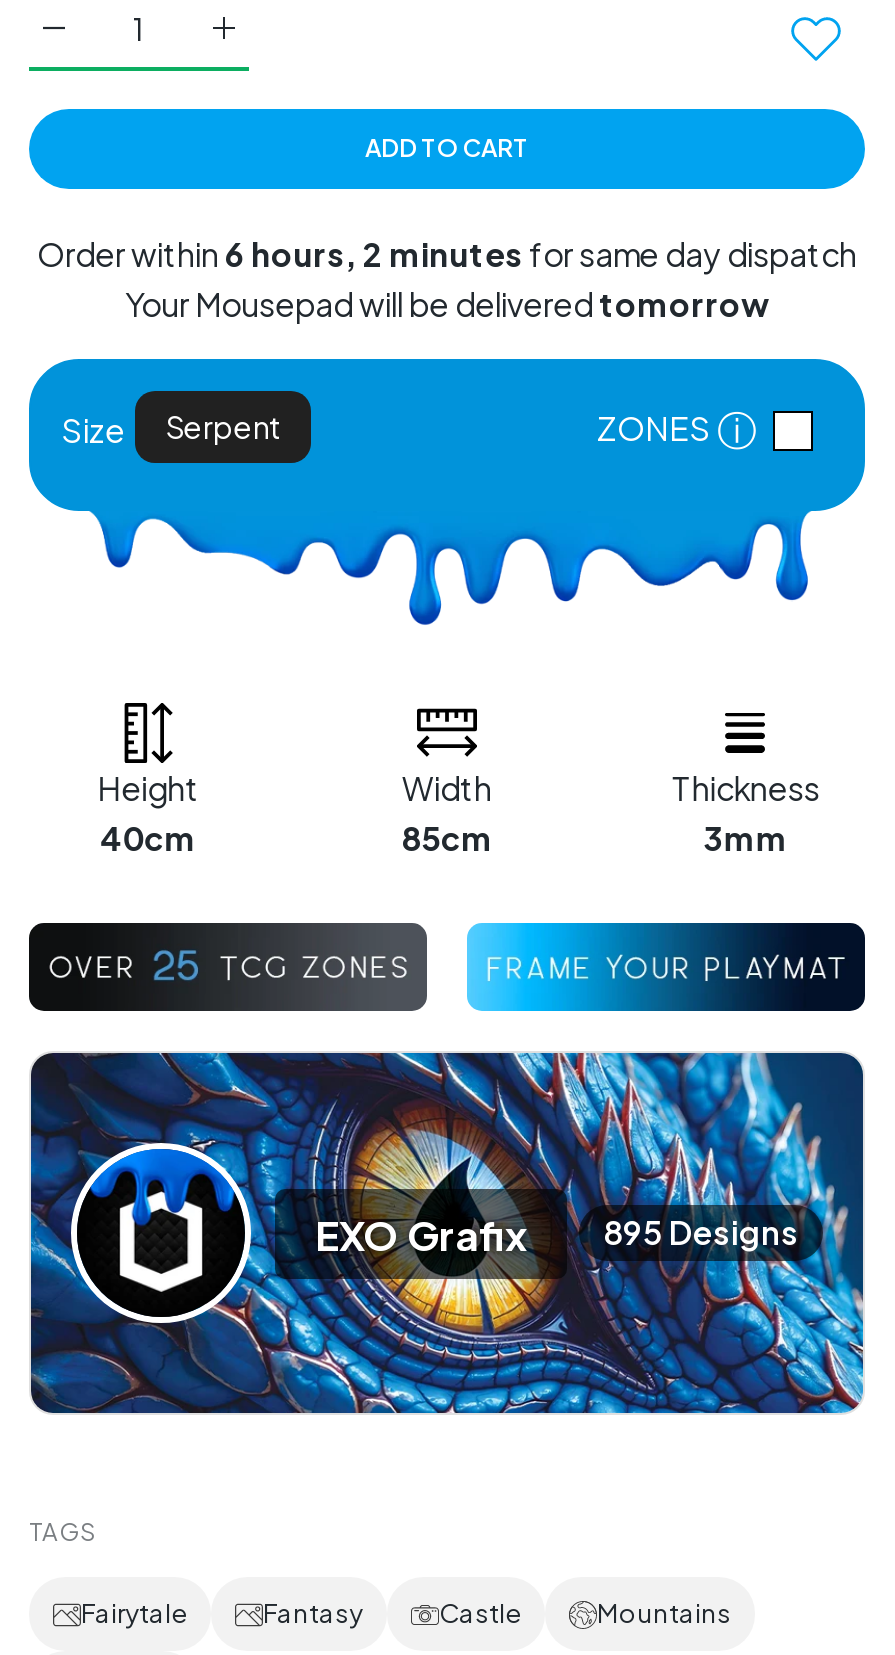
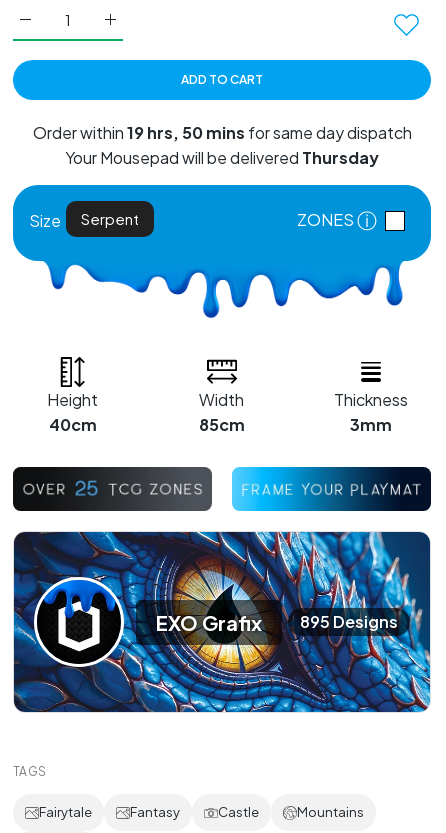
[37,233,857,275] Order within 6 hours, 2 minutes for same day dispatch -> [32,122,411,143] Order within 19 hrs, 50 mins for same day dispatch
[125,283,769,325] Your Mousepad will be delivered tomorrow -> [65,147,379,168] Your Mousepad will be delivered Thursday

